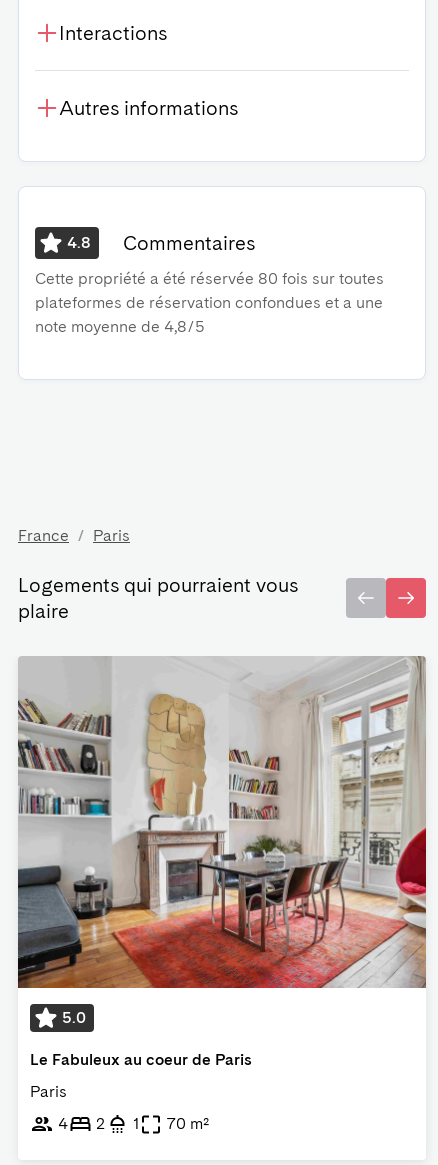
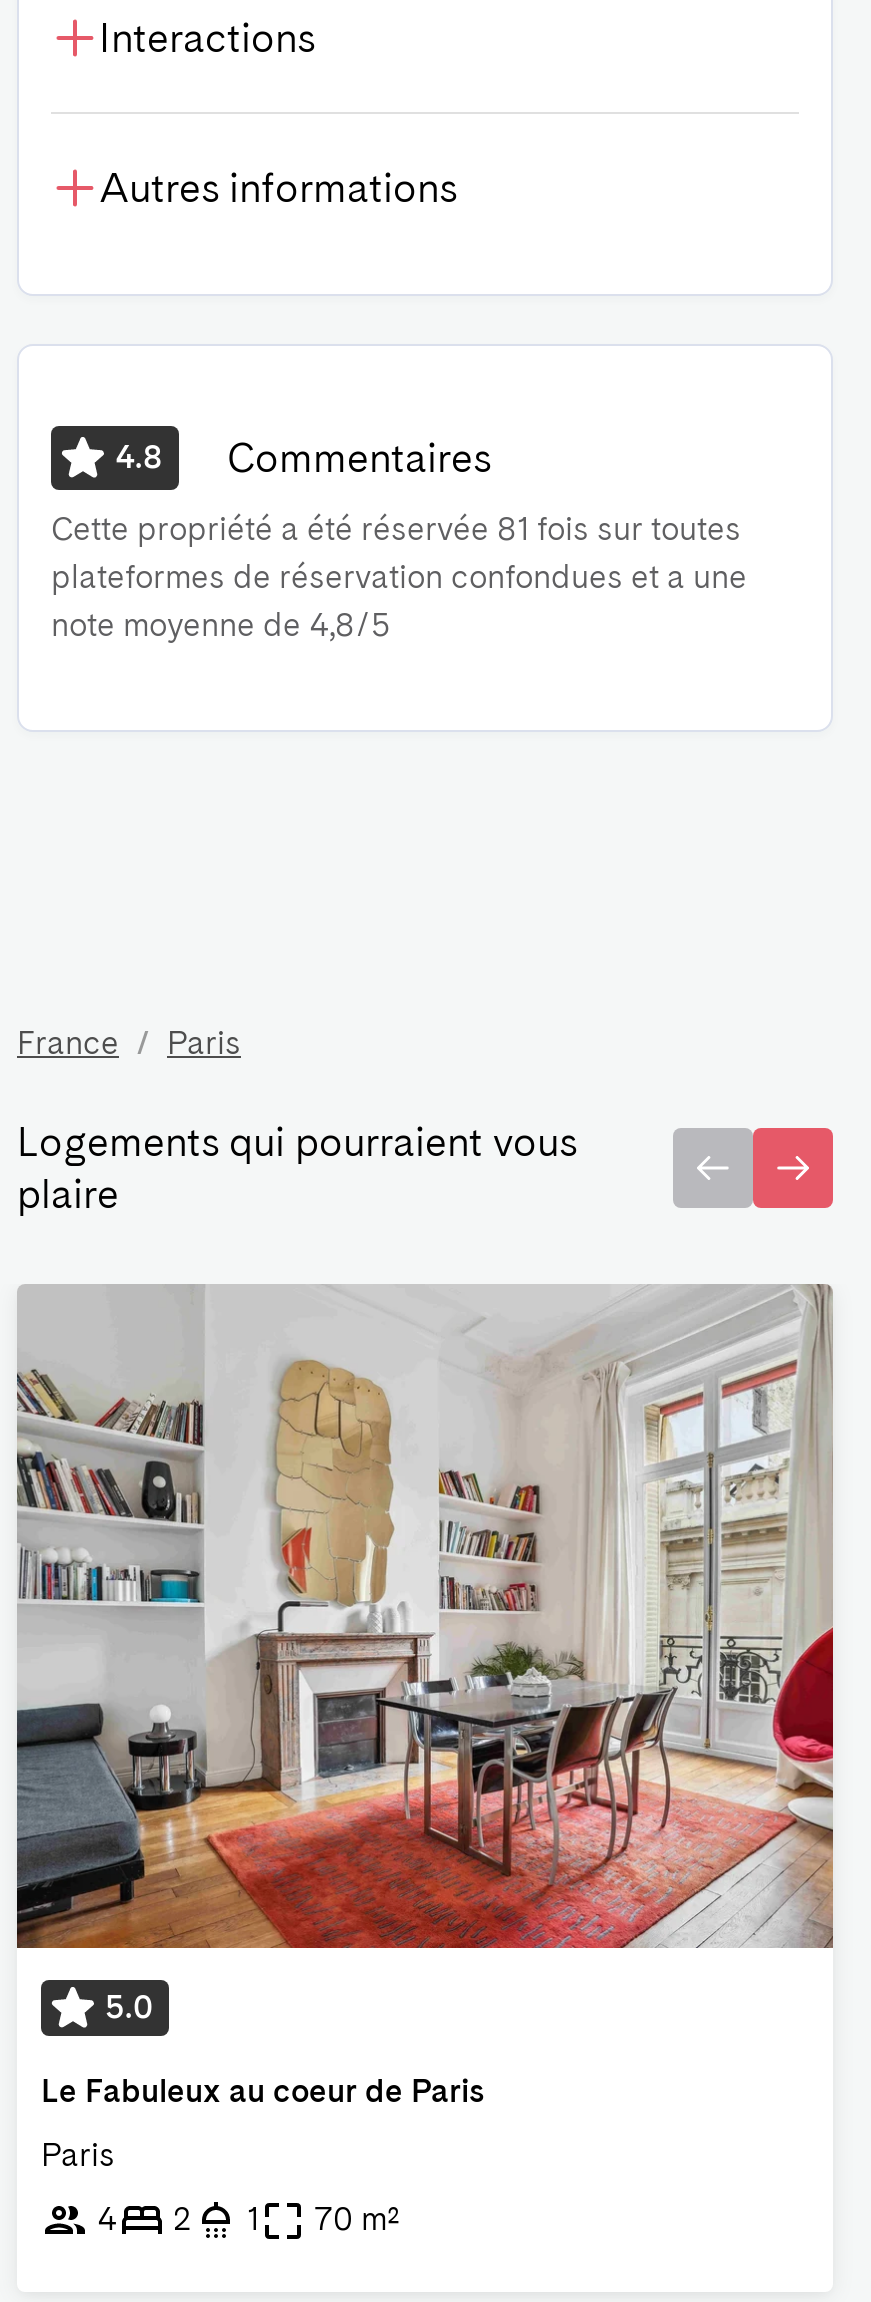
[35,269,384,288] Cette propriété a été réservée 80 fois sur toutes -> [51,510,741,548] Cette propriété a été réservée 81 fois sur toutes

